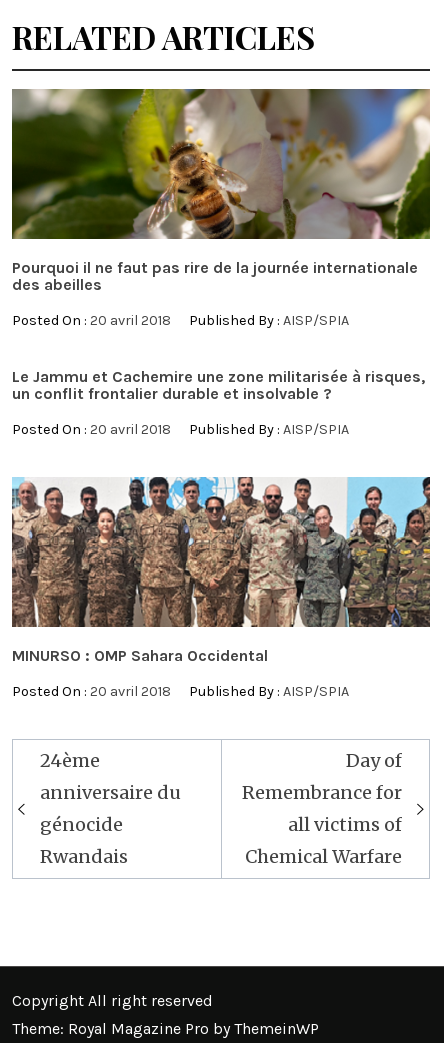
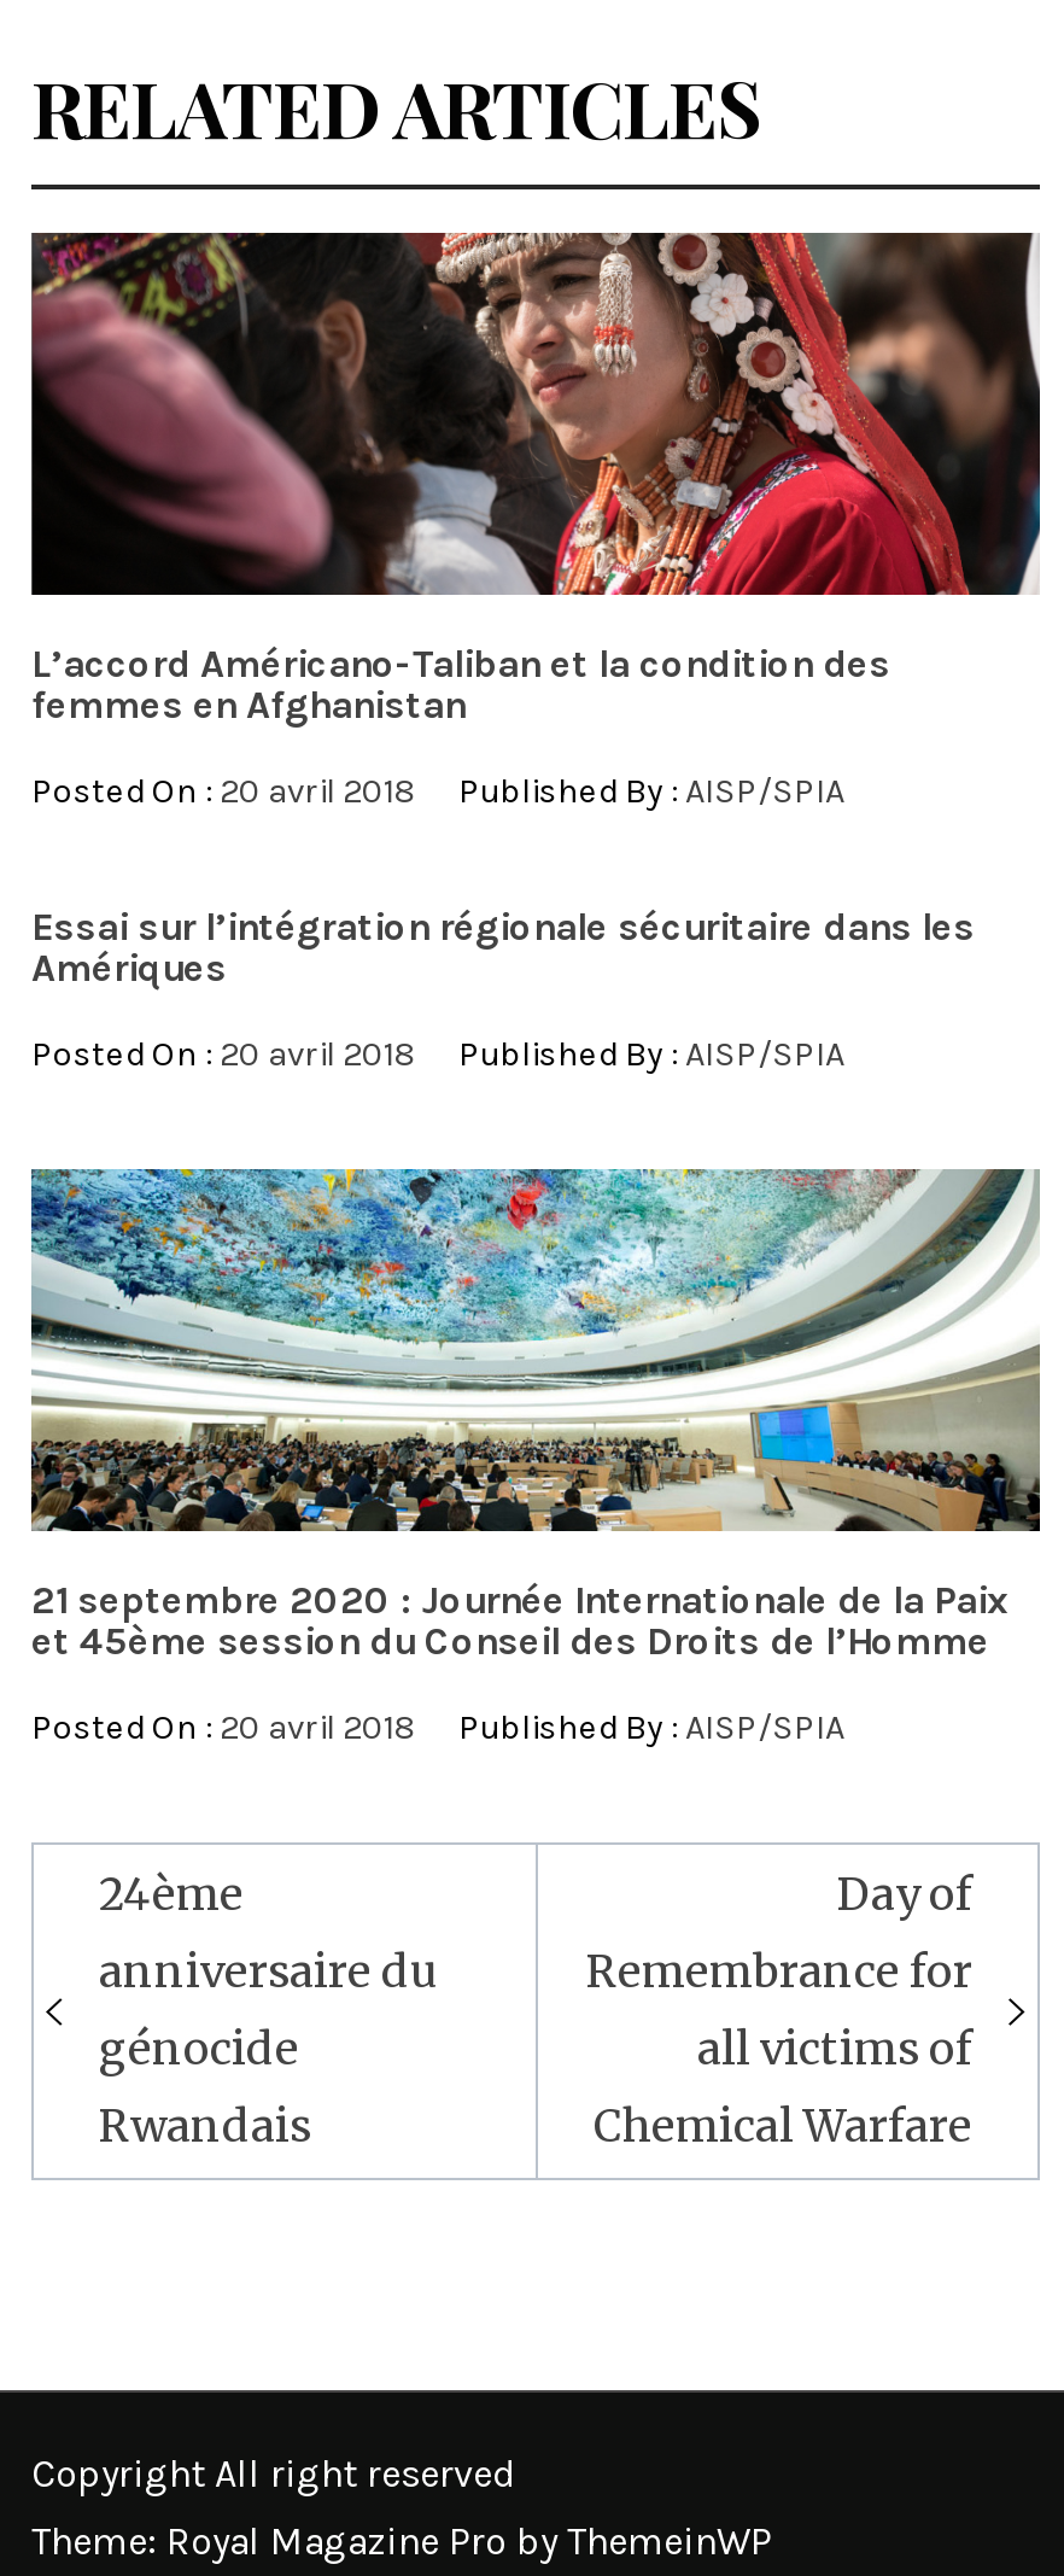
[12,88,431,294] [image] | Pourquoi il ne faut pas rire de la journée internationale | des abeilles -> [31,230,1042,727] [image] | L’accord Américano-Taliban et la condition des | femmes en Afghanistan
[12,367,425,403] Le Jammu et Cachemire une zone militarisée à risques, | un conflit frontalier durable et insolvable ? -> [31,903,975,990] Essai sur l’intégration régionale sécuritaire dans les | Amériques
[12,476,431,665] [image] | MINURSO : OMP Sahara Occidental -> [31,1167,1040,1663] [image] | 21 septembre 2020 : Journée Internationale de la Paix | et 45ème session du Conseil des Droits de l’Homme

